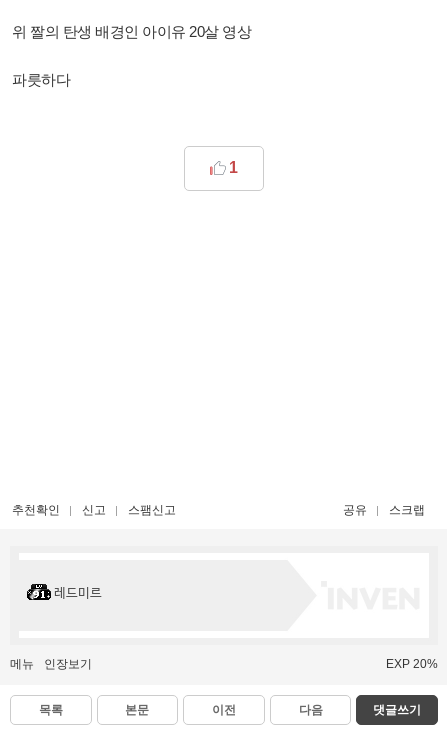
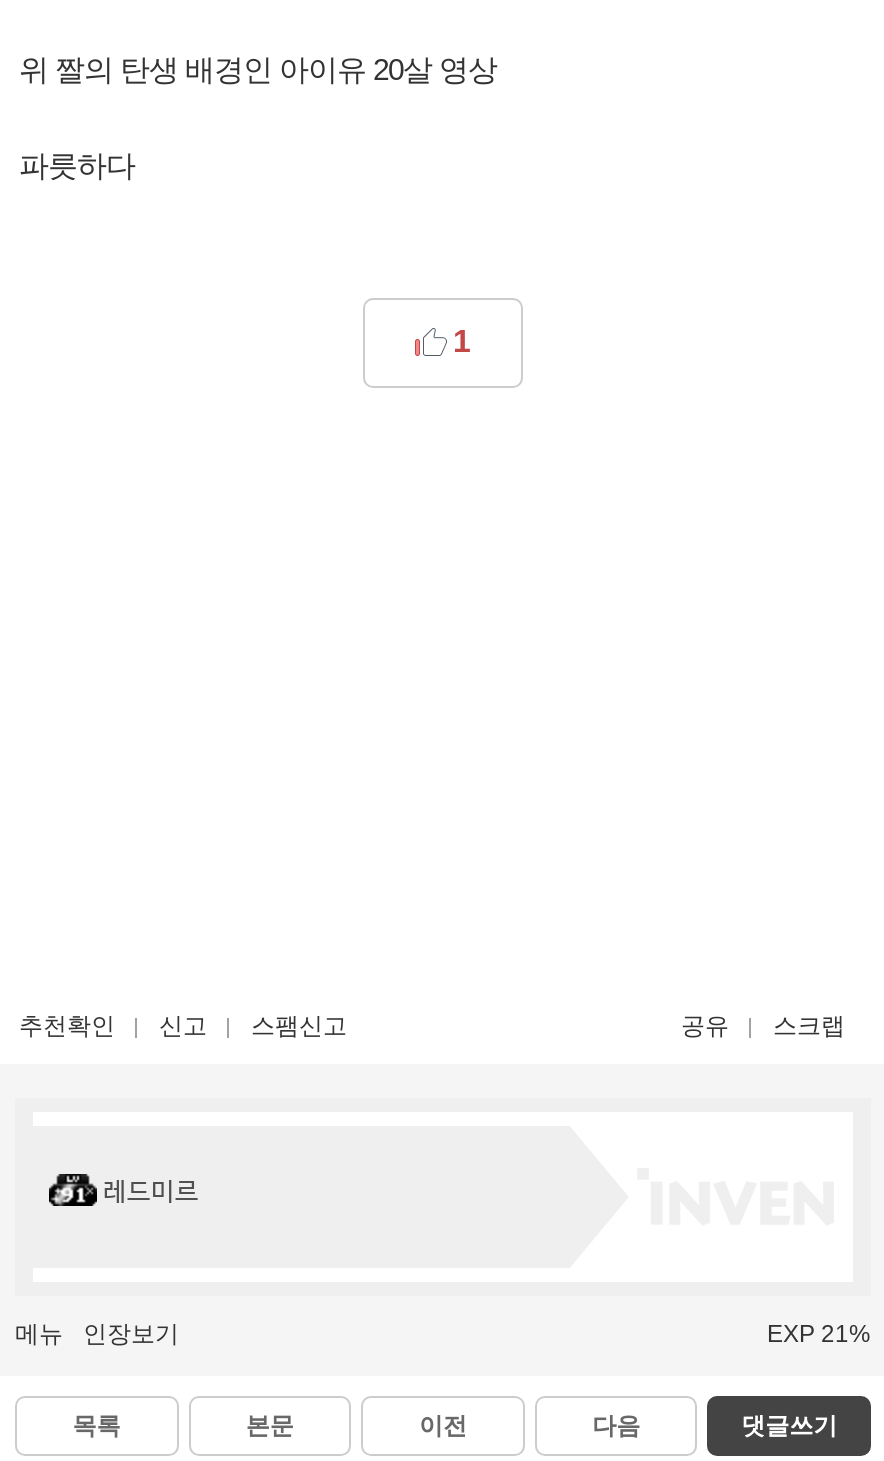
[386,657,438,671] EXP 20% -> [767,1320,871,1348] EXP 21%

